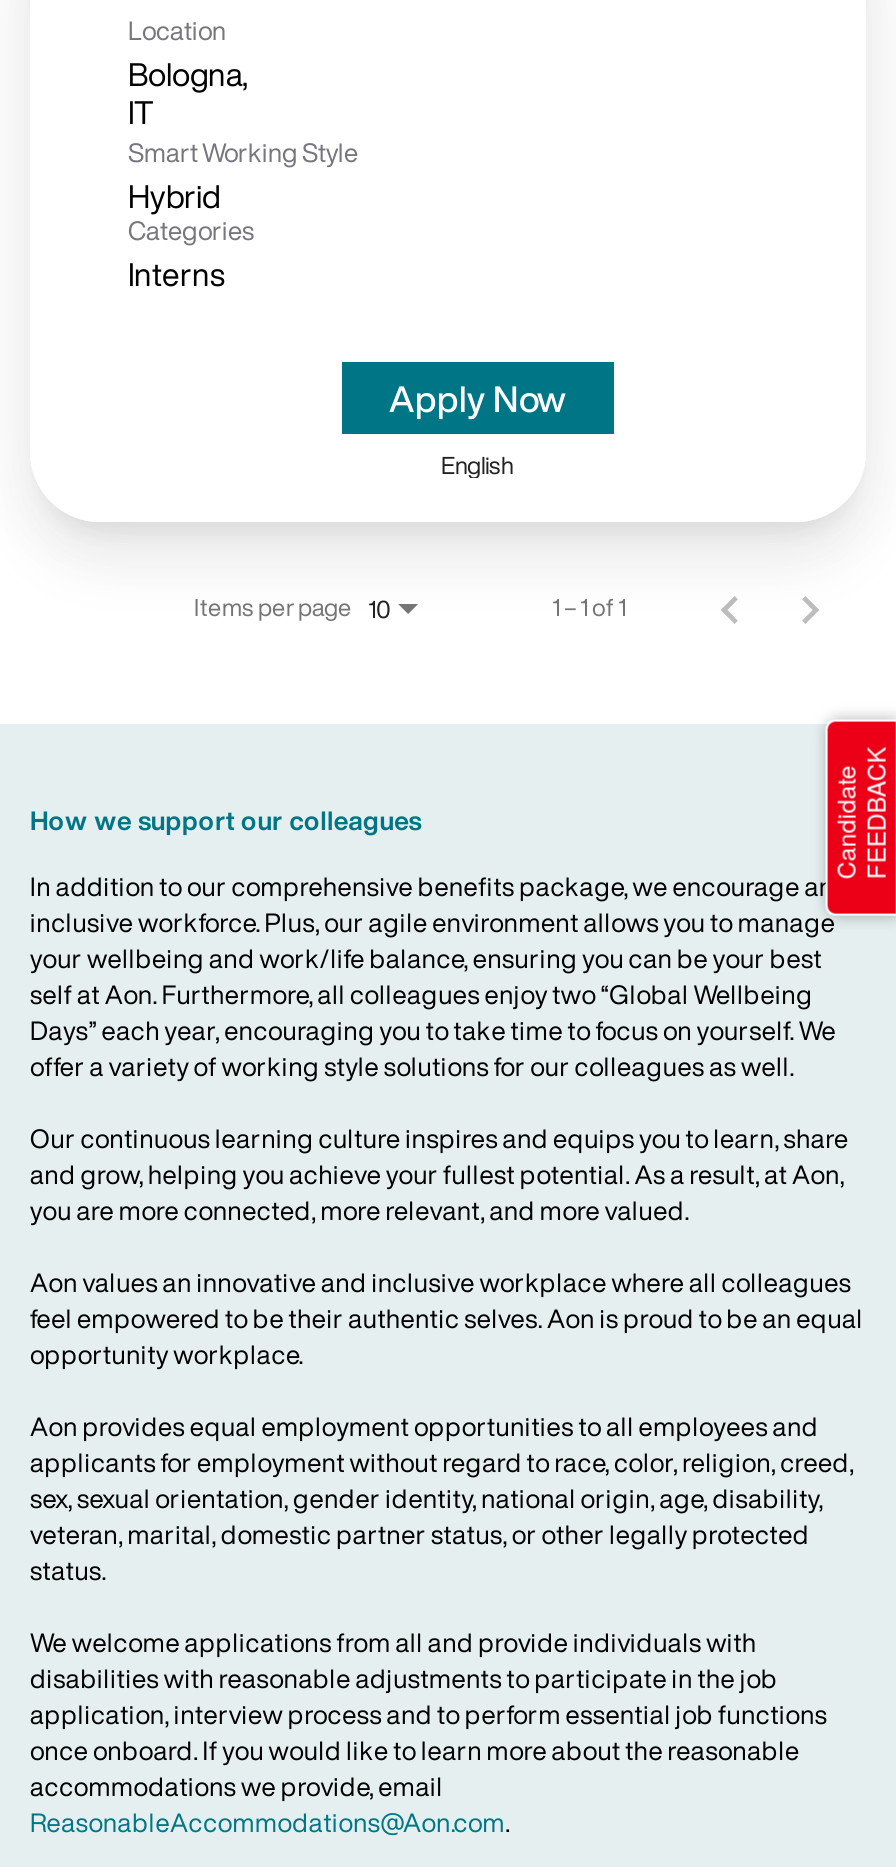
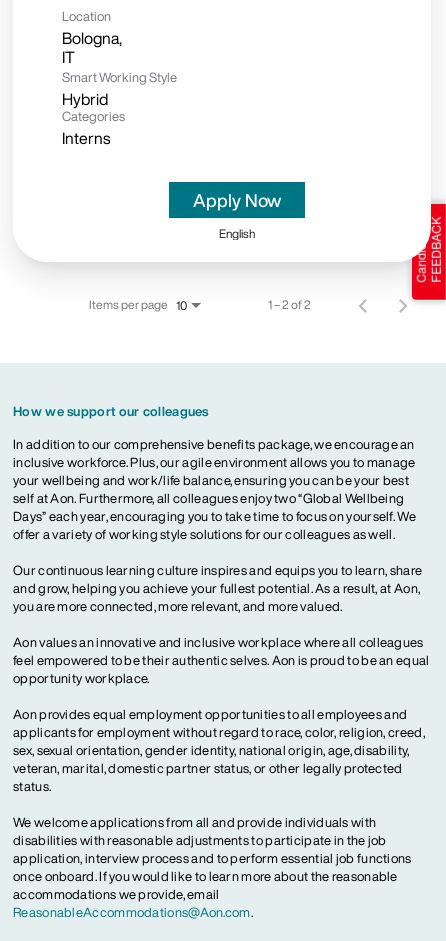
none -> [410,201,443,302] [image]
[552,590,626,624] 1 – 1 of 1 -> [268,296,311,313] 1 – 2 of 2
[824,718,890,918] [image] -> none

